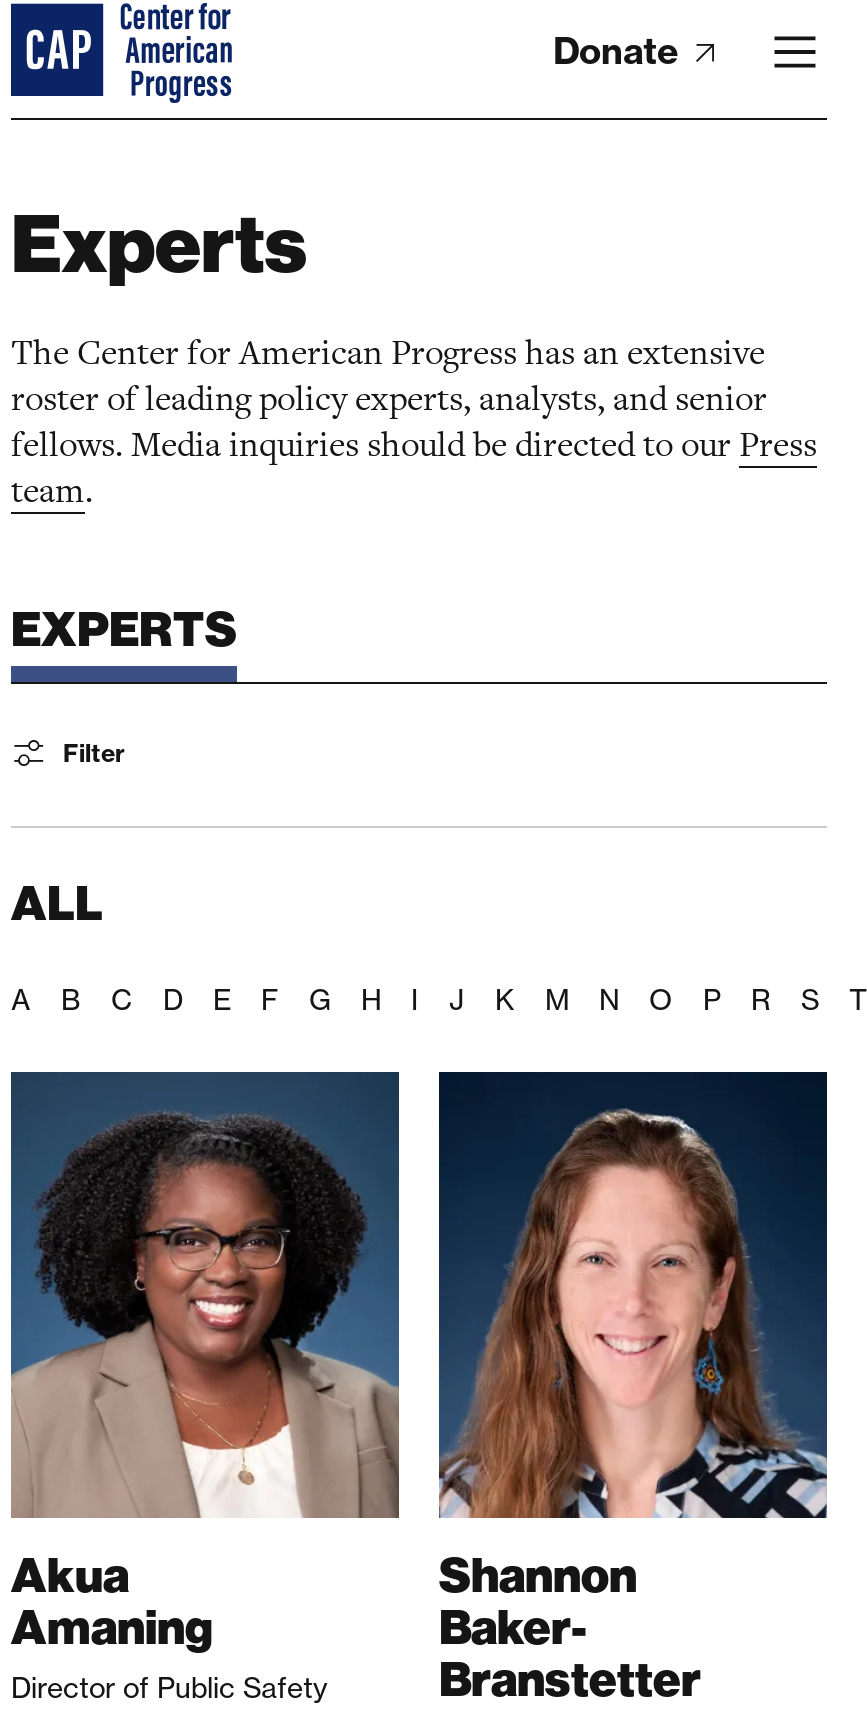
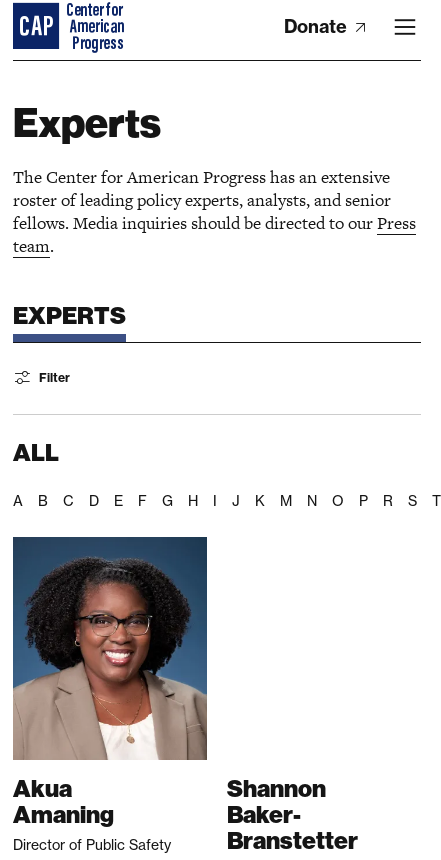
[437,1070,829,1520] [image] -> none

